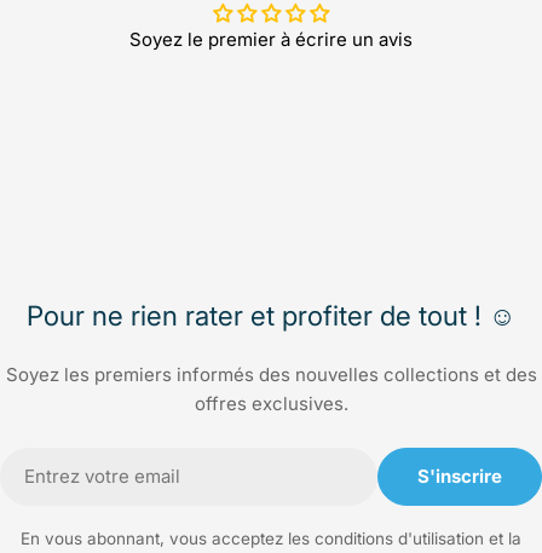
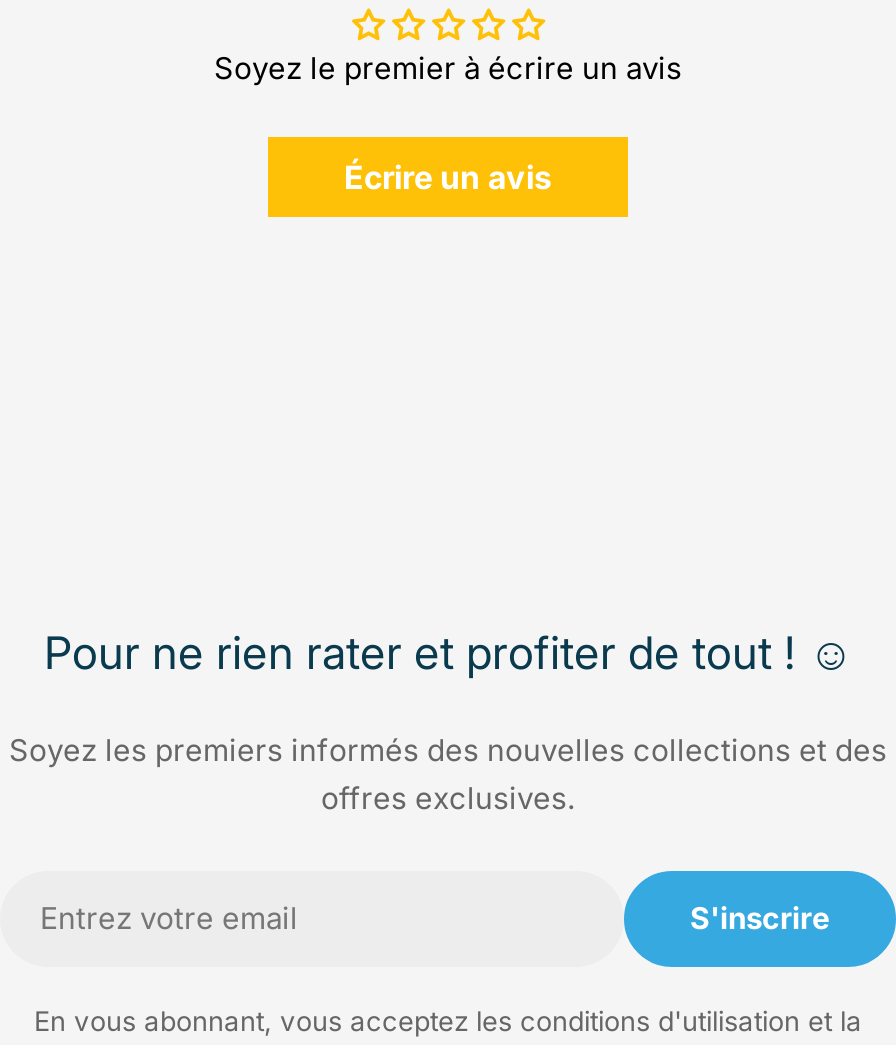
none -> [344,157,552,197] Écrire un avis

